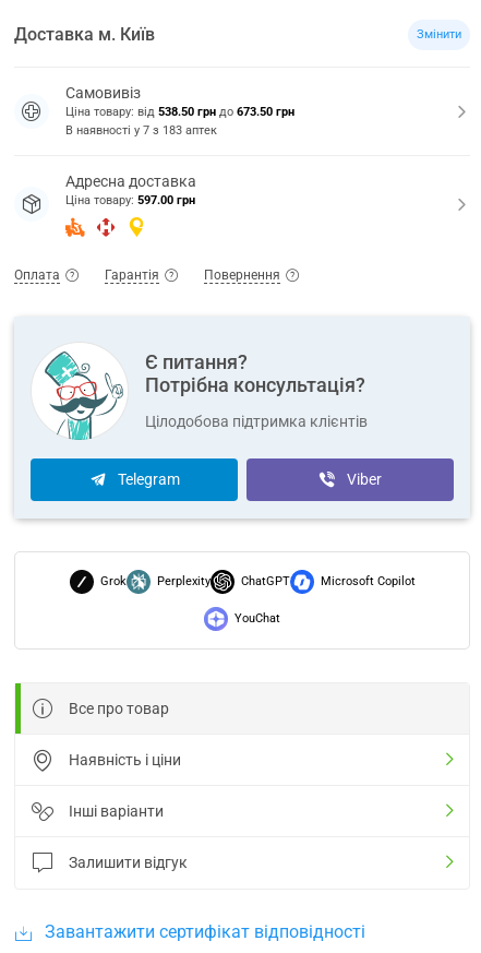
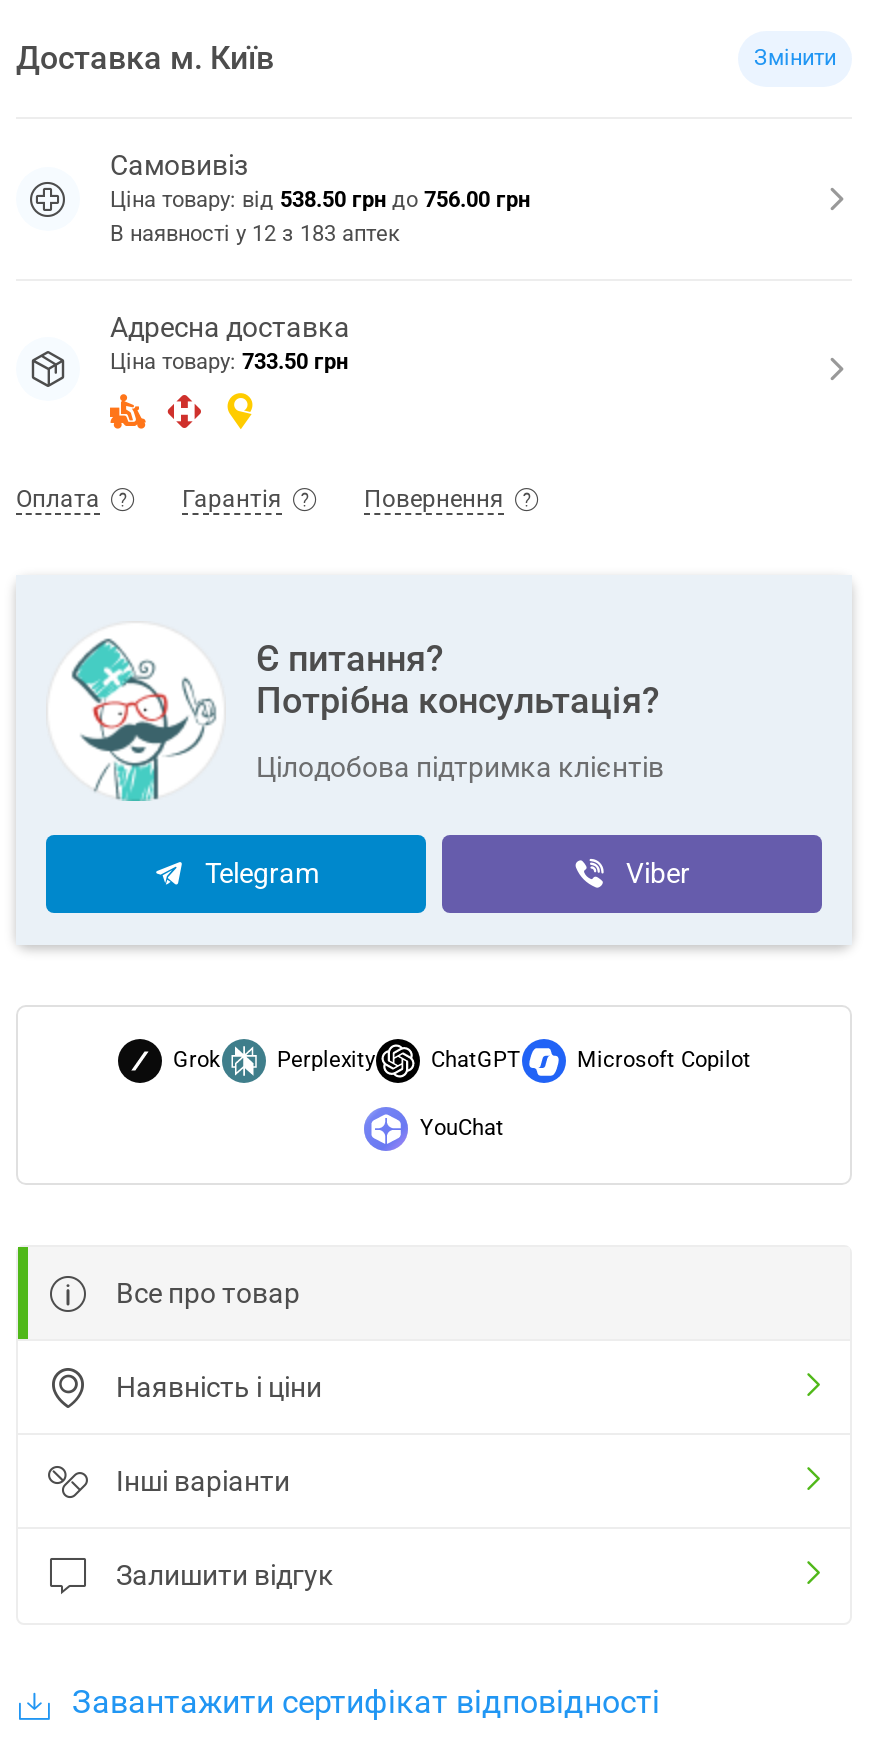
[65,104,294,119] Ціна товару: від 538.50 грн до 673.50 грн -> [110,186,530,212] Ціна товару: від 538.50 грн до 756.00 грн
[65,123,217,137] В наявності у 7 з 183 аптек -> [110,220,400,246] В наявності у 12 з 183 аптек
[65,193,195,207] Ціна товару: 597.00 грн -> [110,348,348,374] Ціна товару: 733.50 грн

